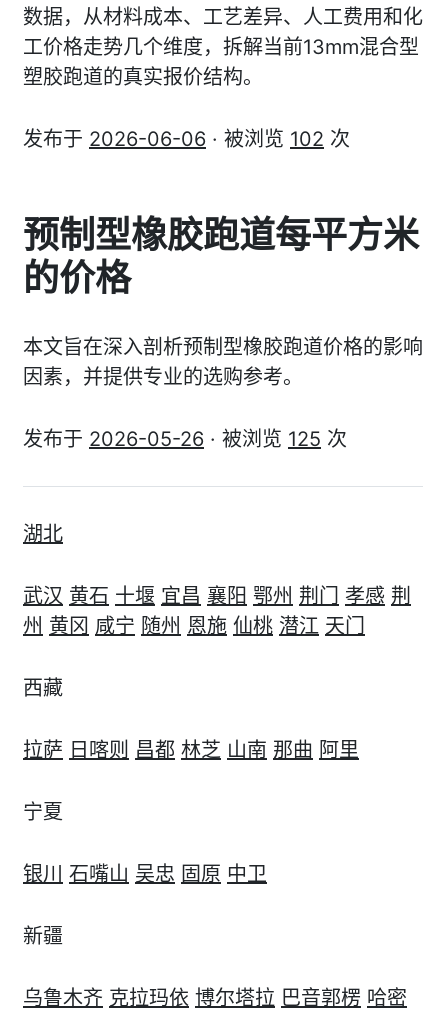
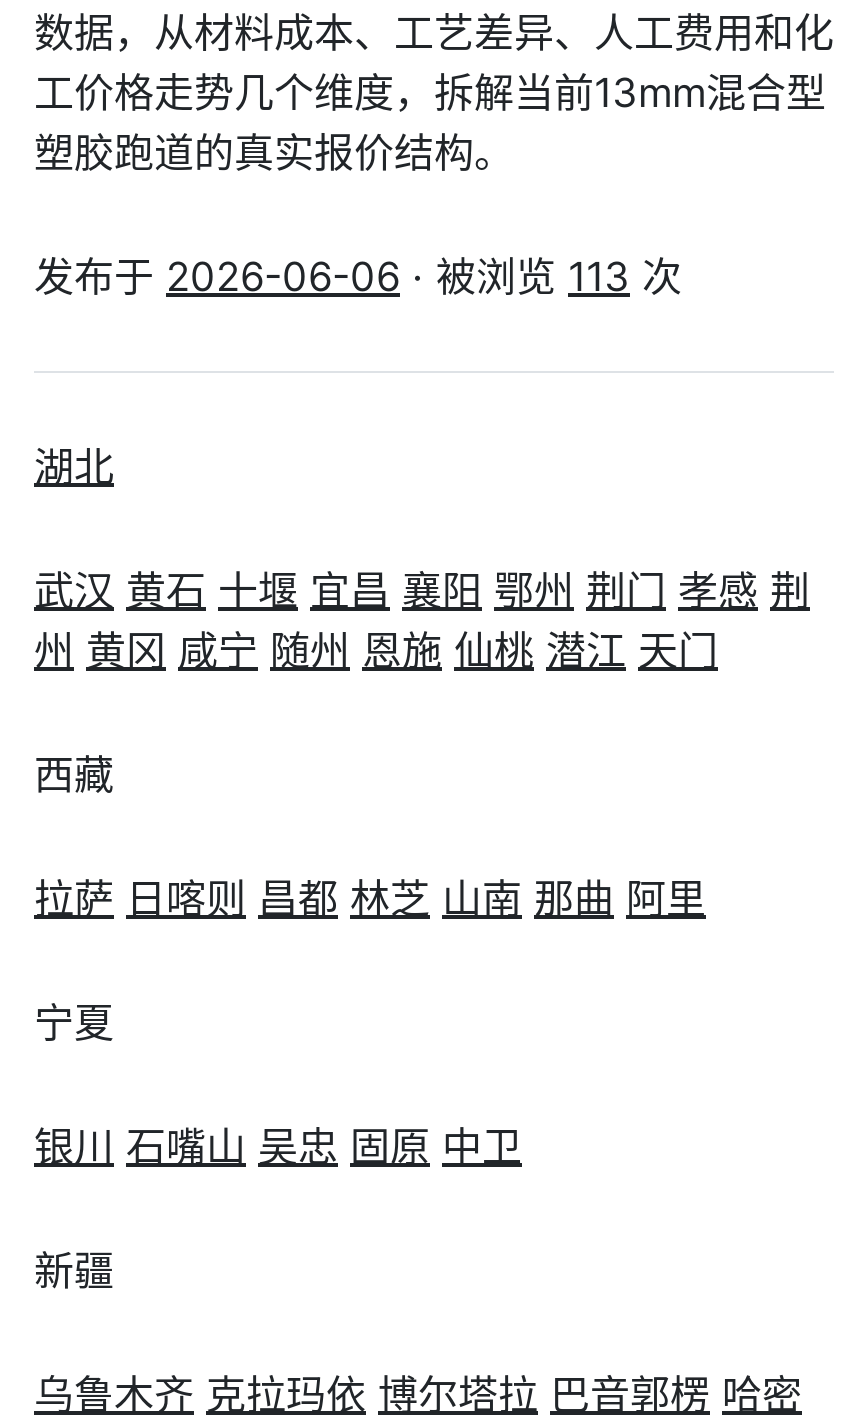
[23,127,423,451] 发布于2026-06-06 · 被浏览102次 | 预制型橡胶跑道每平方米 | 的价格 | 本文旨在深入剖析预制型橡胶跑道价格的影响 | 因素，并提供专业的选购参考。 | 发布于2026-05-26 · 被浏览125次 -> [34,253,682,301] 发布于2026-06-06 · 被浏览113次

